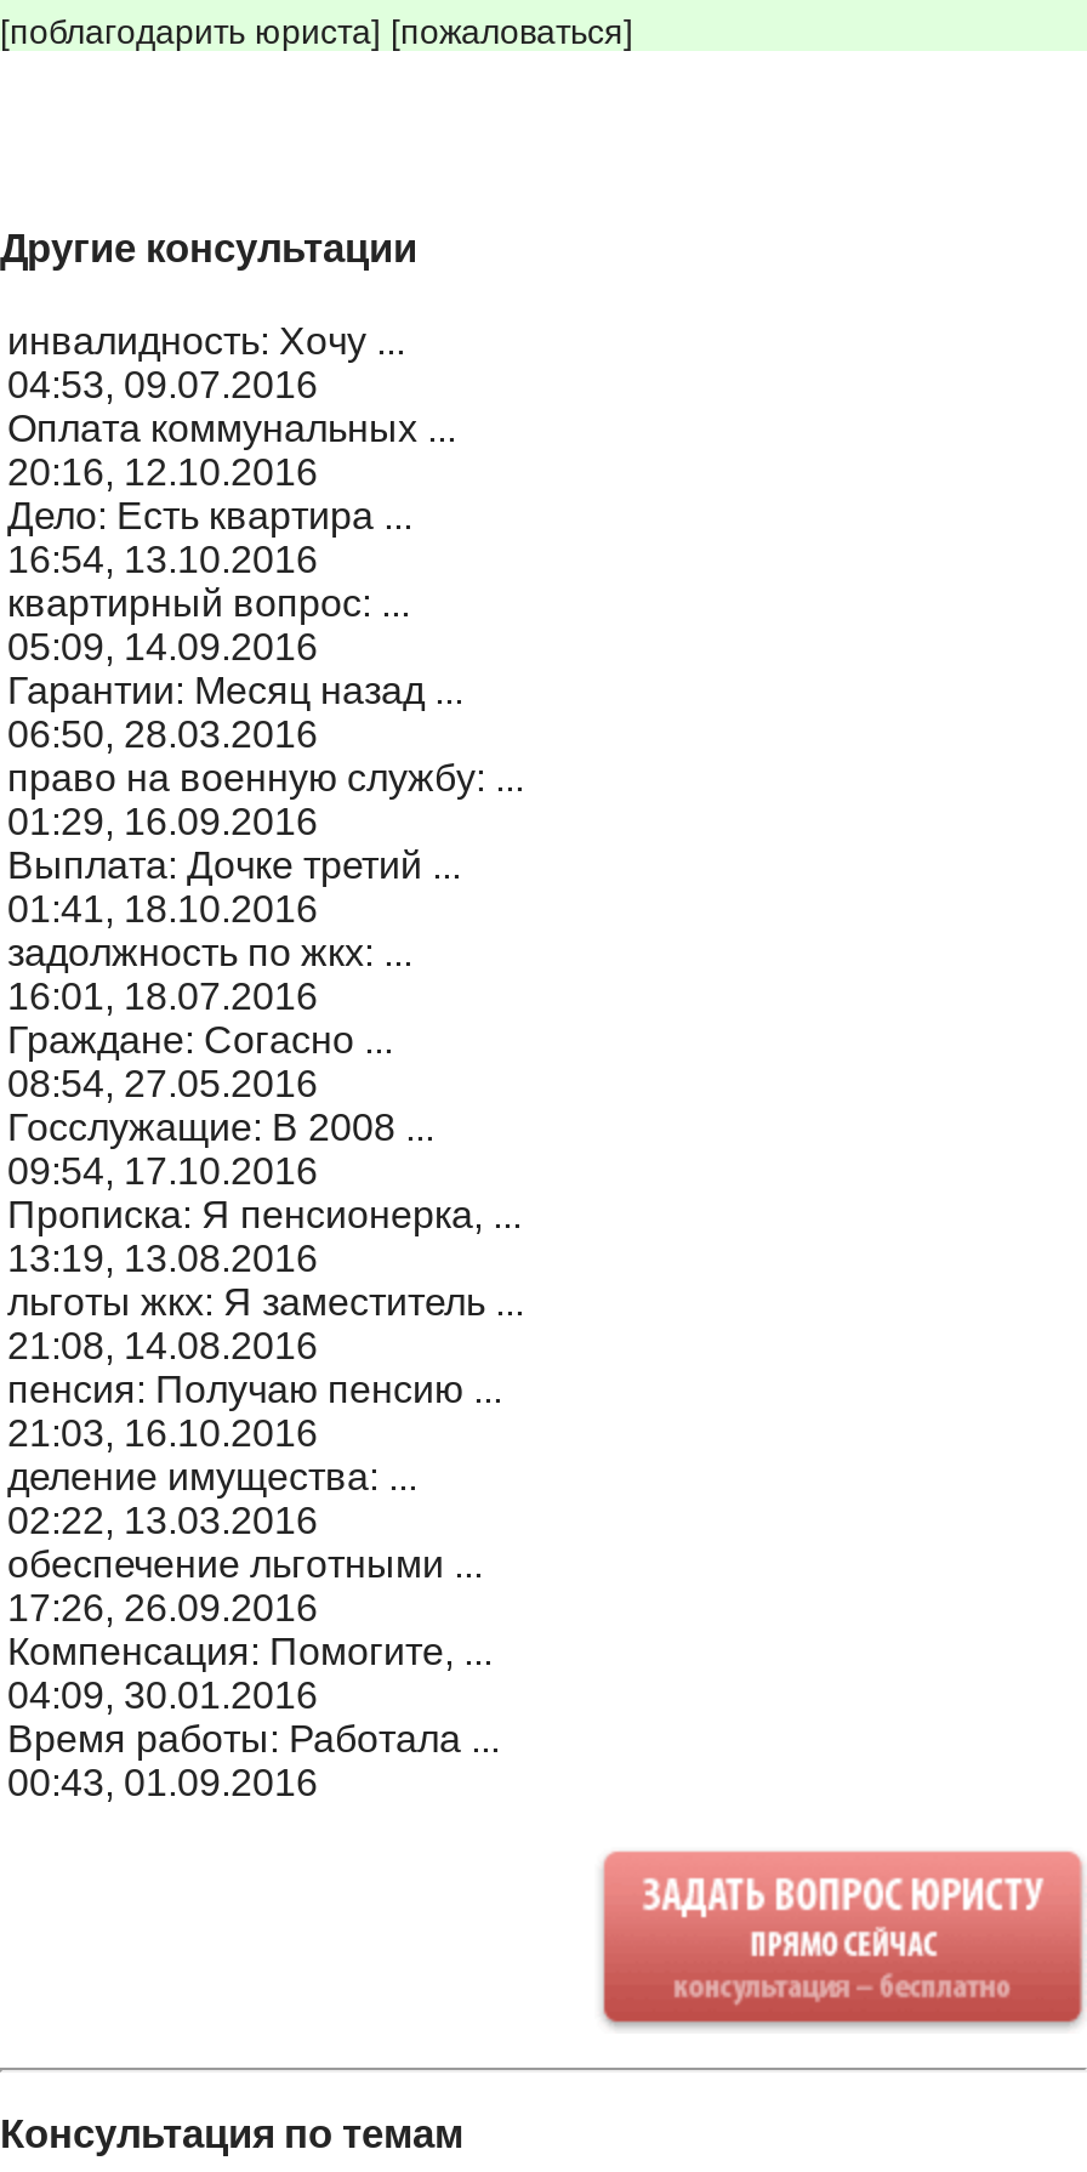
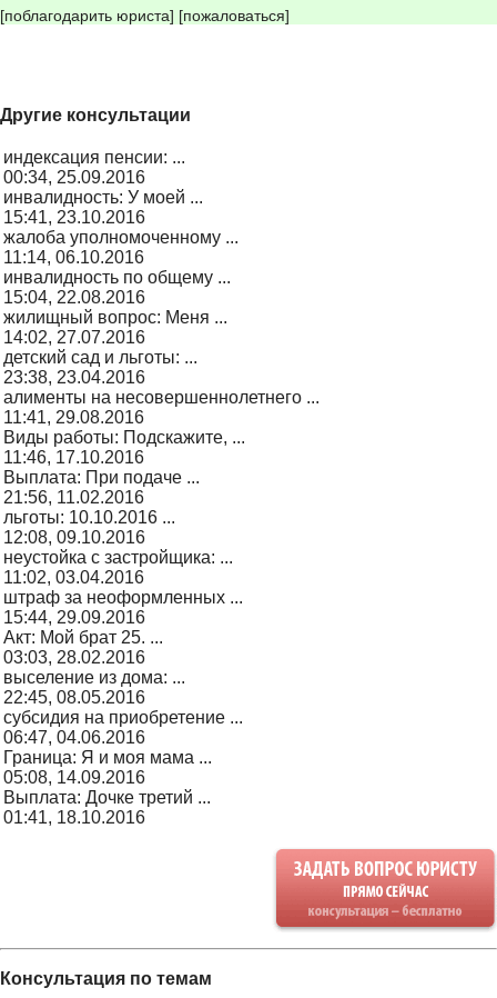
[7,319,524,841] инвалидность: Хочу ... | 04:53, 09.07.2016 | Оплата коммунальных ... | 20:16, 12.10.2016 | Дело: Есть квартира ... | 16:54, 13.10.2016 | квартирный вопрос: ... | 05:09, 14.09.2016 | Гарантии: Месяц назад ... | 06:50, 28.03.2016 | право на военную службу: ... | 01:29, 16.09.2016 -> [3,147,319,786] индексация пенсии: ... | 00:34, 25.09.2016 | инвалидность: У моей ... | 15:41, 23.10.2016 | жалоба уполномоченному ... | 11:14, 06.10.2016 | инвалидность по общему ... | 15:04, 22.08.2016 | жилищный вопрос: Меня ... | 14:02, 27.07.2016 | детский сад и льготы: ... | 23:38, 23.04.2016 | алименты на несовершеннолетнего ... | 11:41, 29.08.2016 | Виды работы: Подскажите, ... | 11:46, 17.10.2016 | Выплата: При подаче ... | 21:56, 11.02.2016 | льготы: 10.10.2016 ... | 12:08, 09.10.2016 | неустойка с застройщика: ... | 11:02, 03.04.2016 | штраф за неоформленных ... | 15:44, 29.09.2016 | Акт: Мой брат 25. ... | 03:03, 28.02.2016 | выселение из дома: ... | 22:45, 08.05.2016 | субсидия на приобретение ... | 06:47, 04.06.2016 | Граница: Я и моя мама ... | 05:08, 14.09.2016
moved [7,844,461,928] -> [3,788,211,826]: Выплата: Дочке третий ... | 01:41, 18.10.2016
[7,931,524,1802] задолжность по жкх: ... | 16:01, 18.07.2016 | Граждане: Согасно ... | 08:54, 27.05.2016 | Госслужащие: В 2008 ... | 09:54, 17.10.2016 | Прописка: Я пенсионерка, ... | 13:19, 13.08.2016 | льготы жкх: Я заместитель ... | 21:08, 14.08.2016 | пенсия: Получаю пенсию ... | 21:03, 16.10.2016 | деление имущества: ... | 02:22, 13.03.2016 | обеспечение льготными ... | 17:26, 26.09.2016 | Компенсация: Помогите, ... | 04:09, 30.01.2016 | Время работы: Работала ... | 00:43, 01.09.2016 -> none

